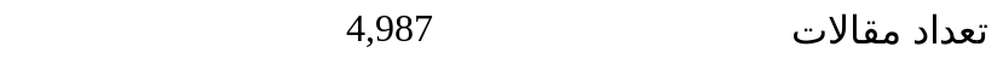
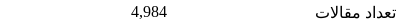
[346,7,433,48] 4,987 -> [131,3,167,20] 4,984

